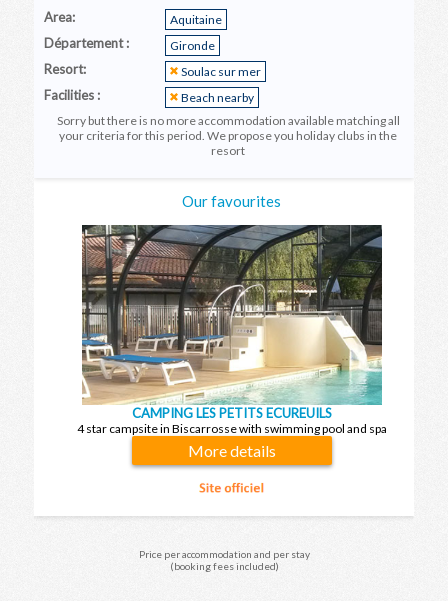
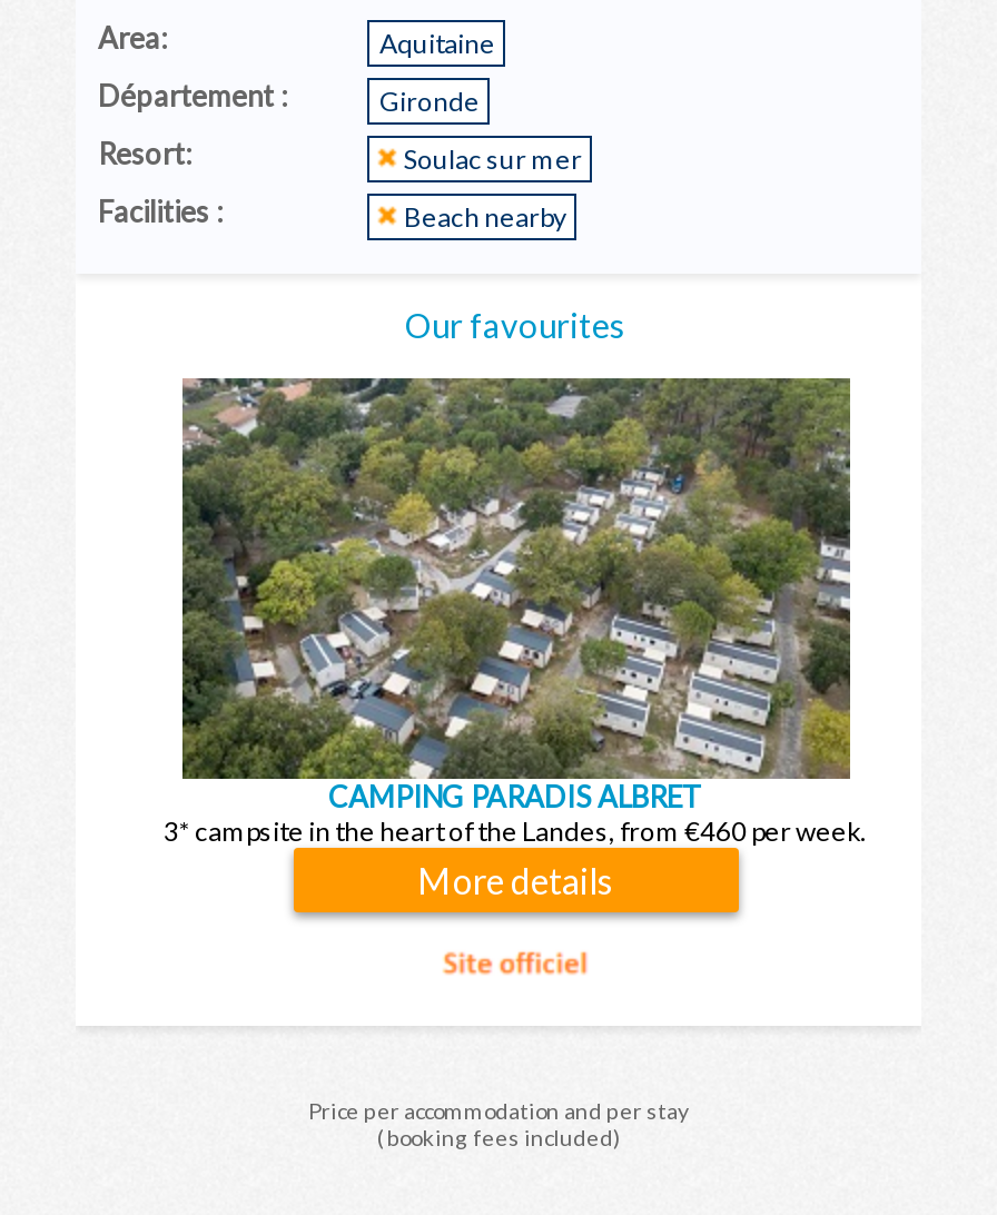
[56,113,399,158] Sorry but there is no more accommodation available matching all | your criteria for this period. We propose you holiday clubs in the | resort -> none
[76,225,386,436] [image] | CAMPING LES PETITS ECUREUILS | 4 star campsite in Biscarrosse with swimming pool and spa -> [164,378,867,848] [image] | CAMPING PARADIS ALBRET | 3* campsite in the heart of the Landes, from €460 per week.

